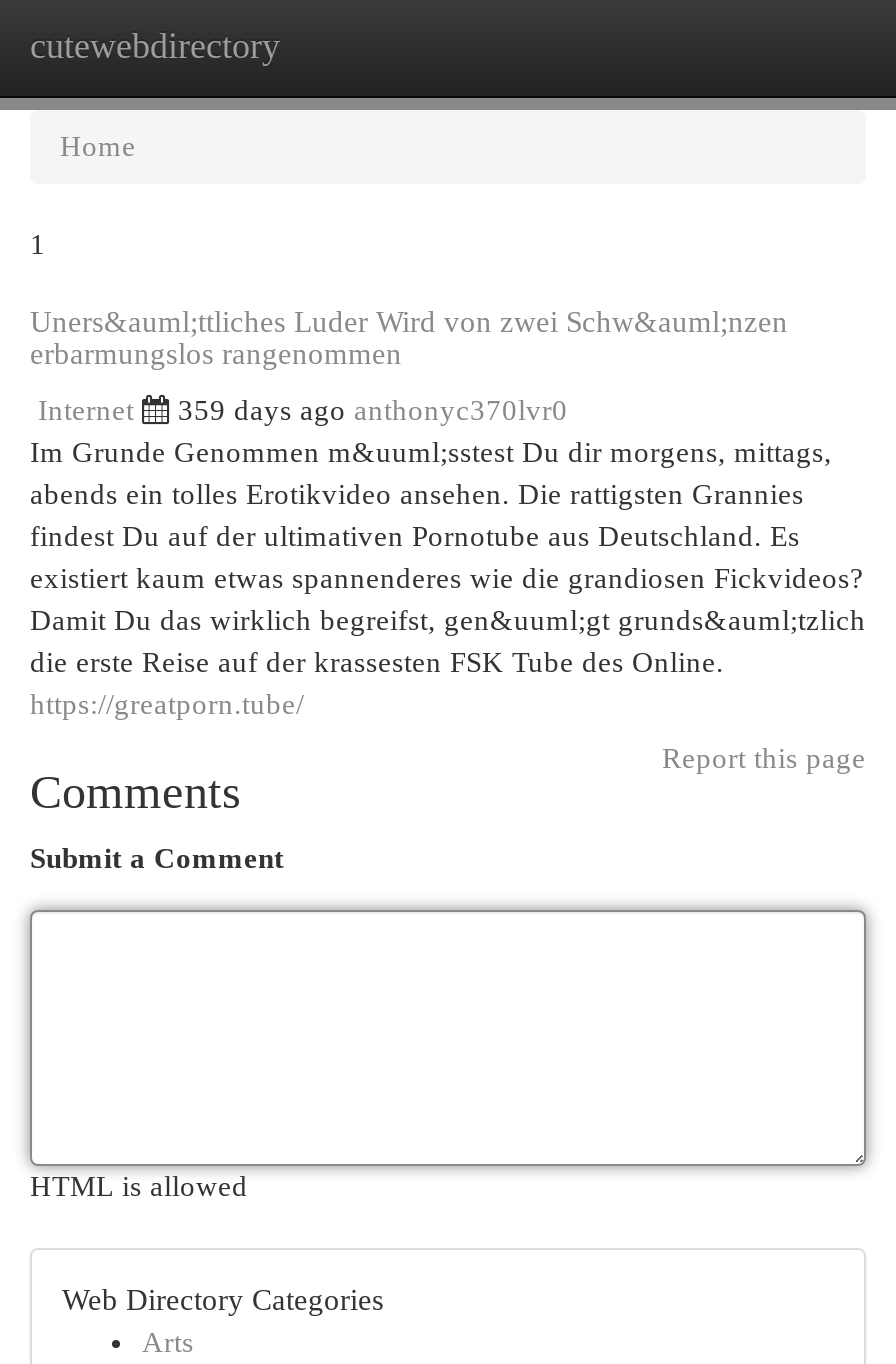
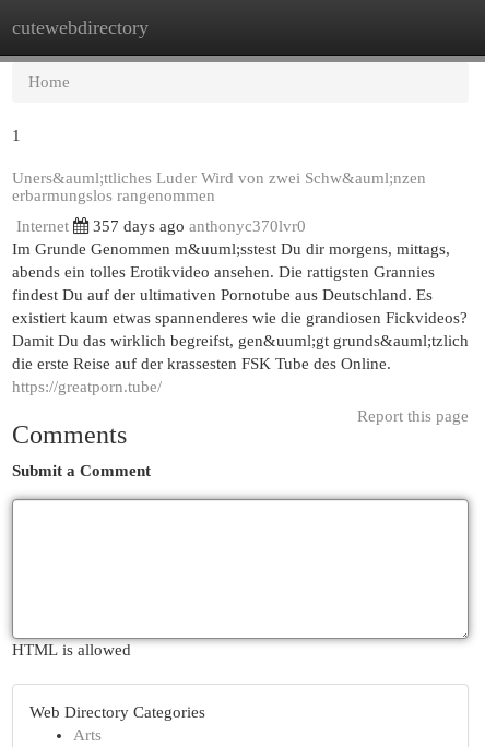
[178,394,568,426] 359 days ago anthonyc370lvr0 -> [93,217,306,235] 357 days ago anthonyc370lvr0

